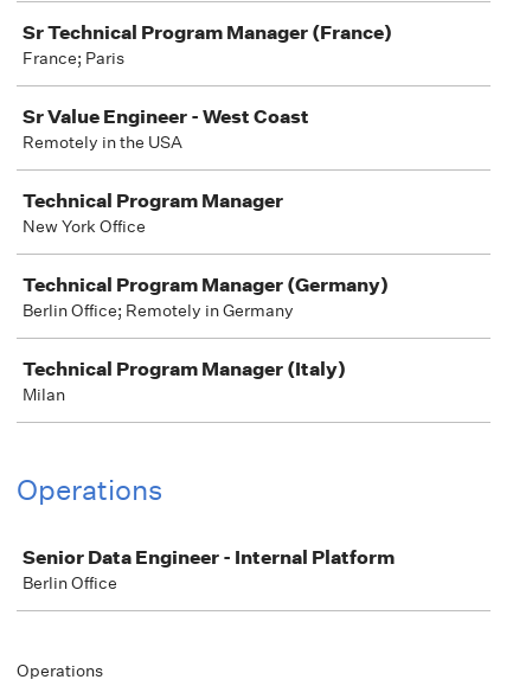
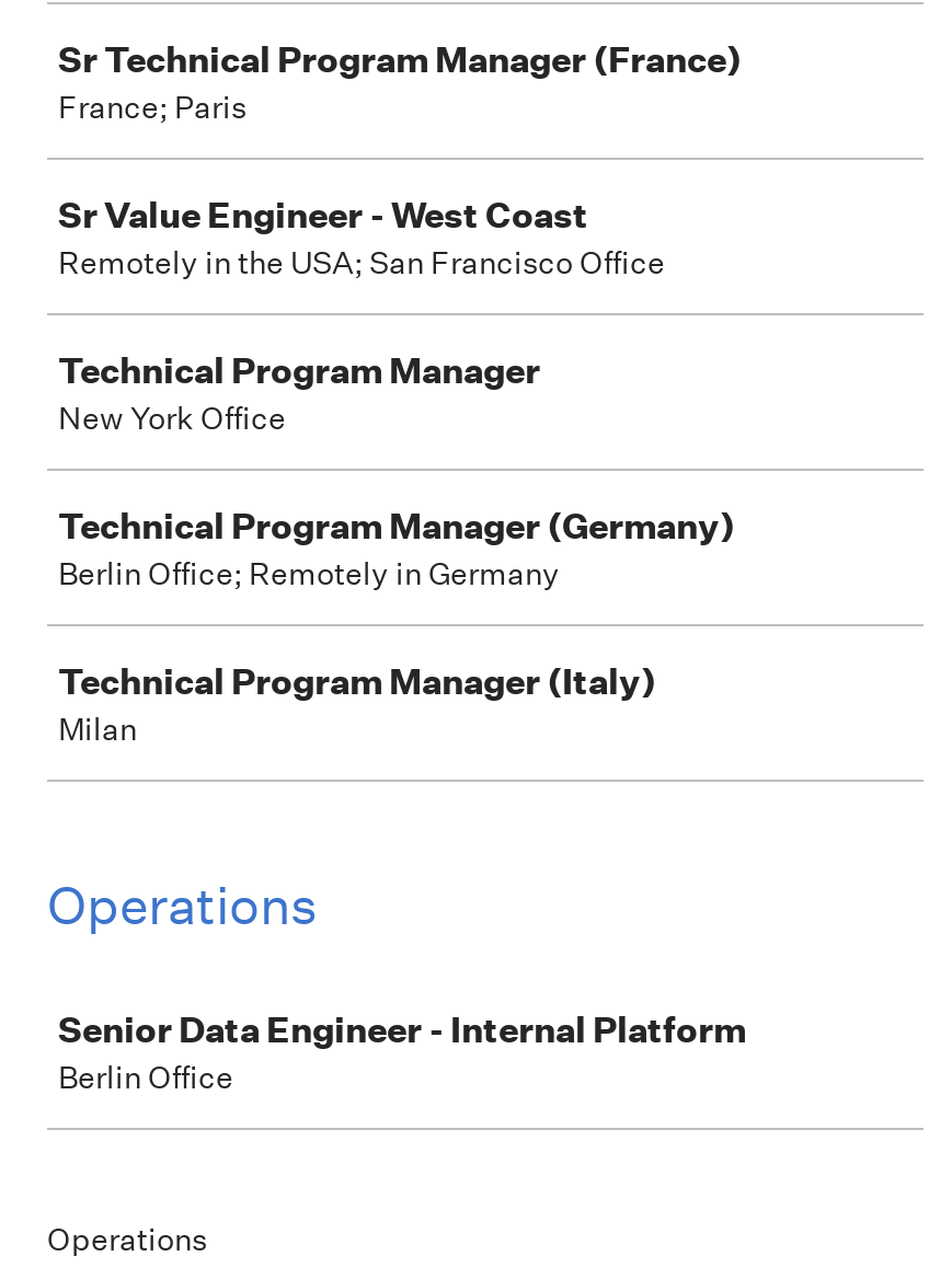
[23,132,182,153] Remotely in the USA -> [58,243,665,283] Remotely in the USA; San Francisco Office

